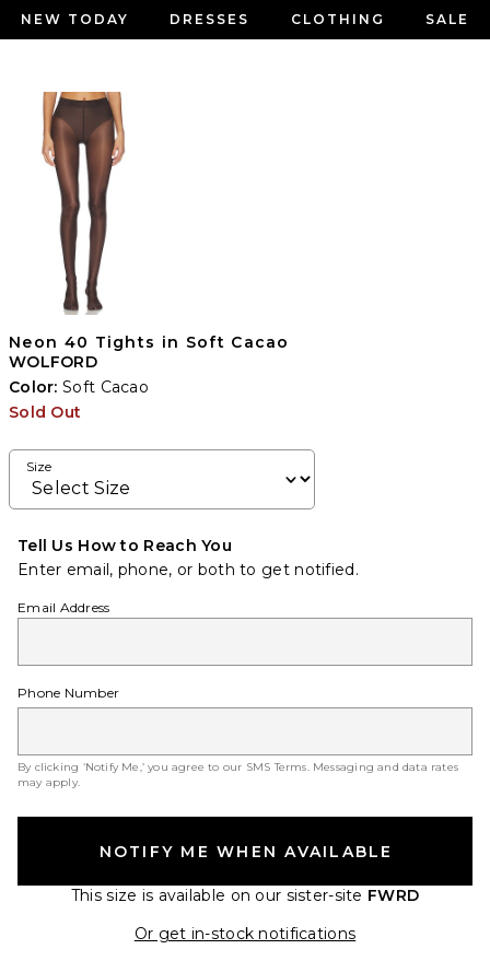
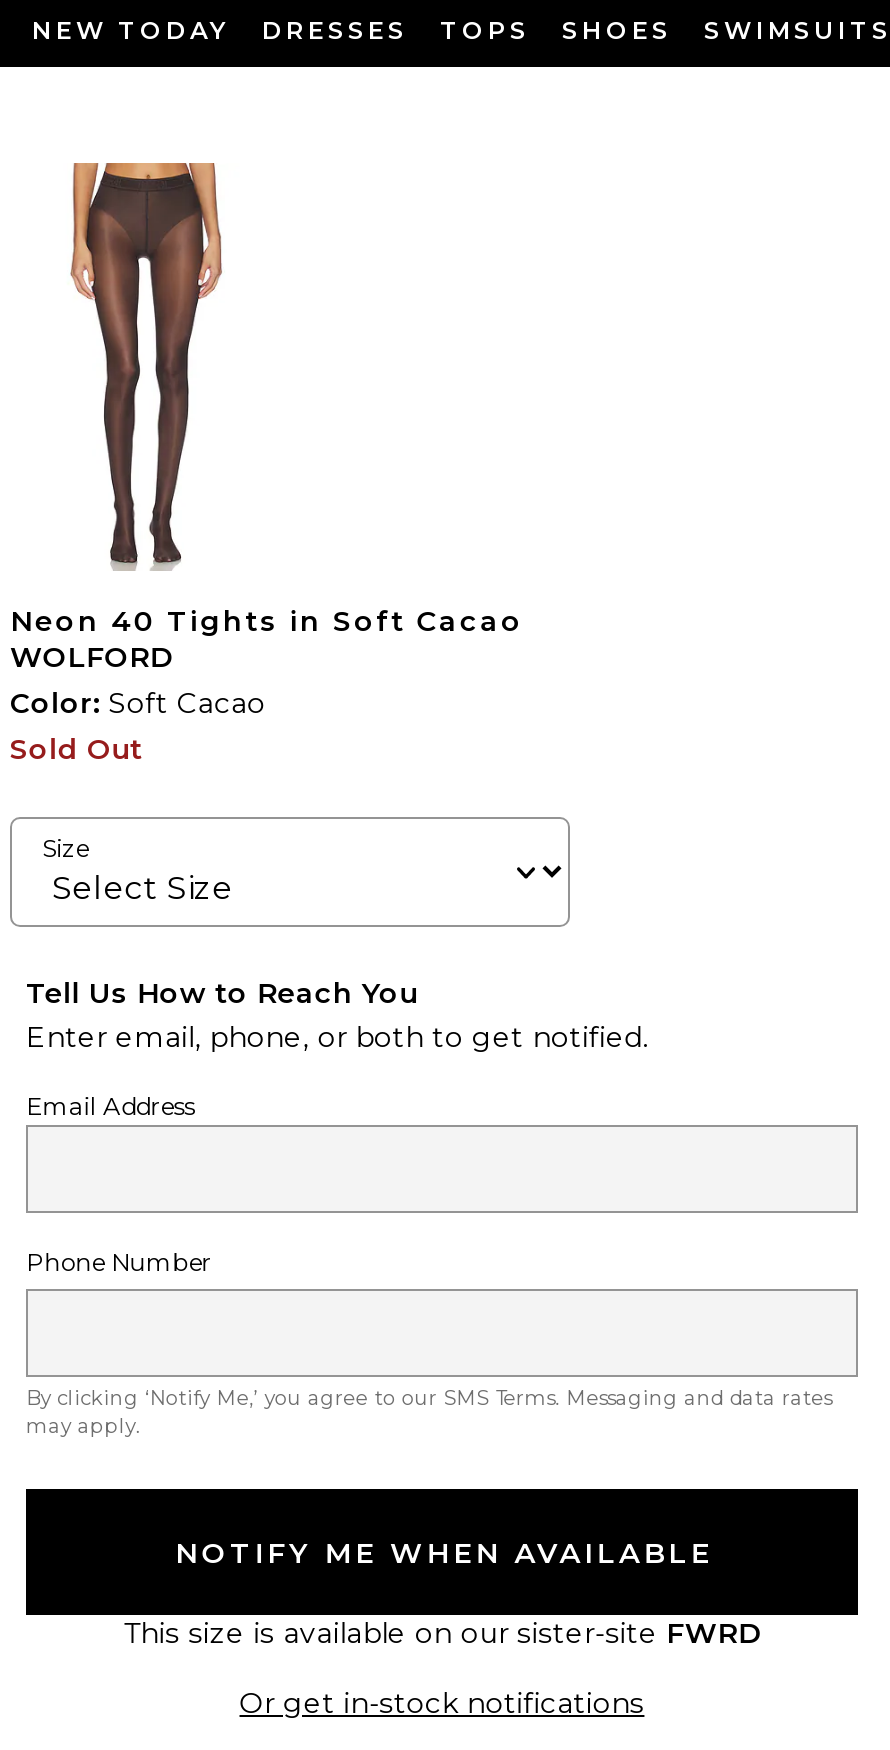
[291,11,469,27] CLOTHING | SALE -> [440,15,890,45] TOPS | SHOES | SWIMSUITS

